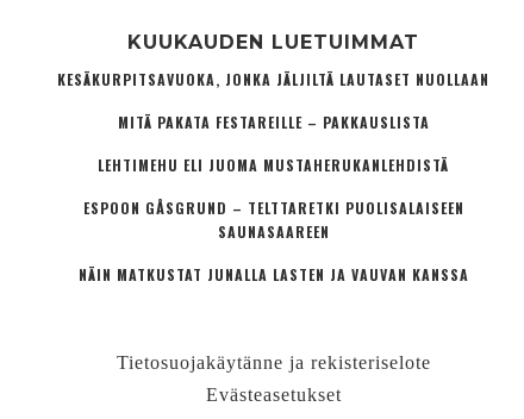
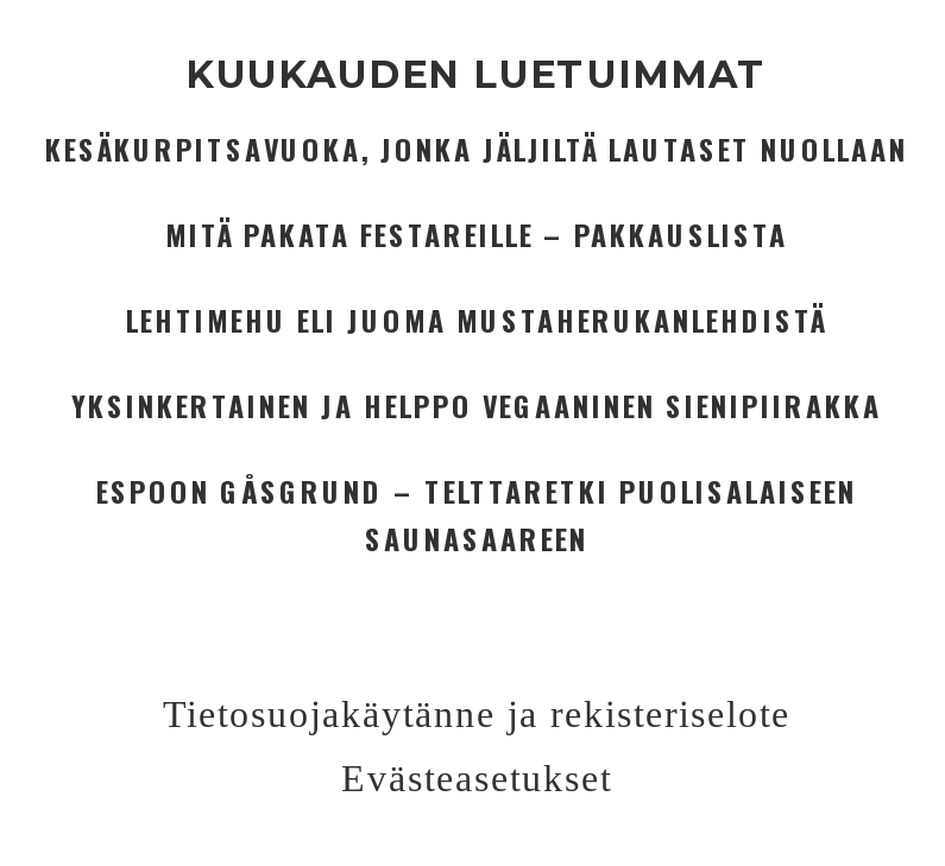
none -> [71,385,882,425] YKSINKERTAINEN JA HELPPO VEGAANINEN SIENIPIIRAKKA
moved [83,197,464,242] -> [96,470,857,558]: ESPOON GÅSGRUND – TELTTARETKI PUOLISALAISEEN | SAUNASAAREEN
[79,264,469,284] NÄIN MATKUSTAT JUNALLA LASTEN JA VAUVAN KANSSA -> none

